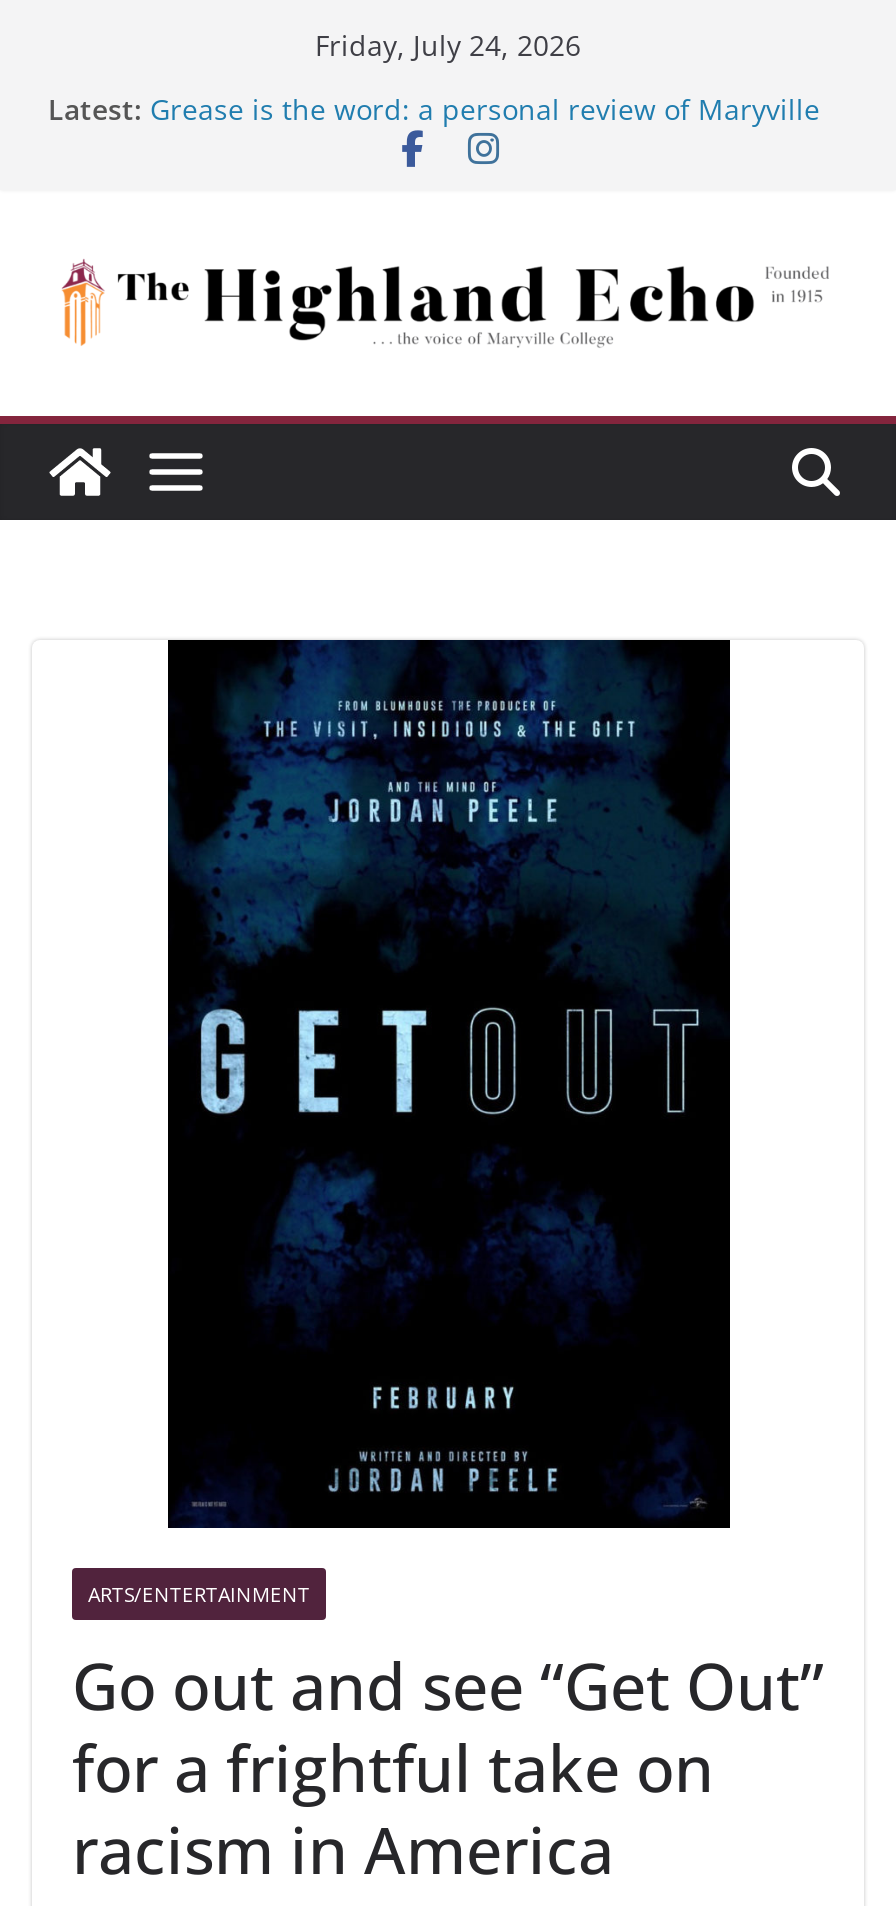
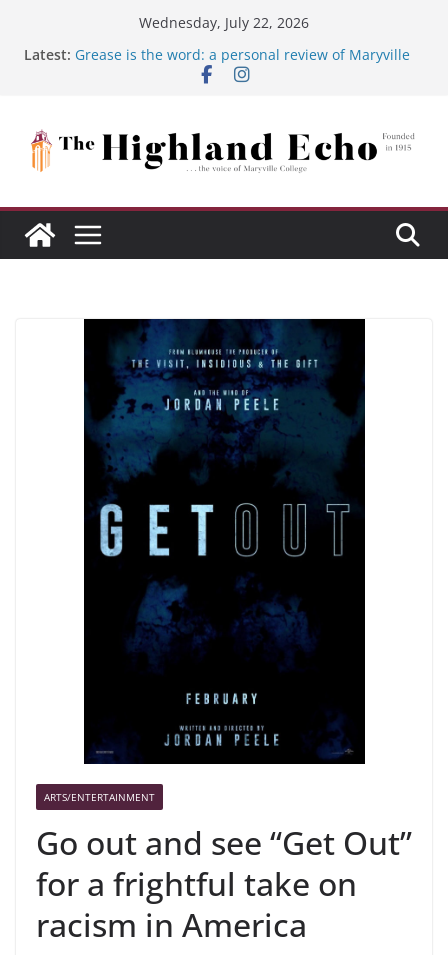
[315,26,581,64] Friday, July 24, 2026 -> [139,13,309,32] Wednesday, July 22, 2026

